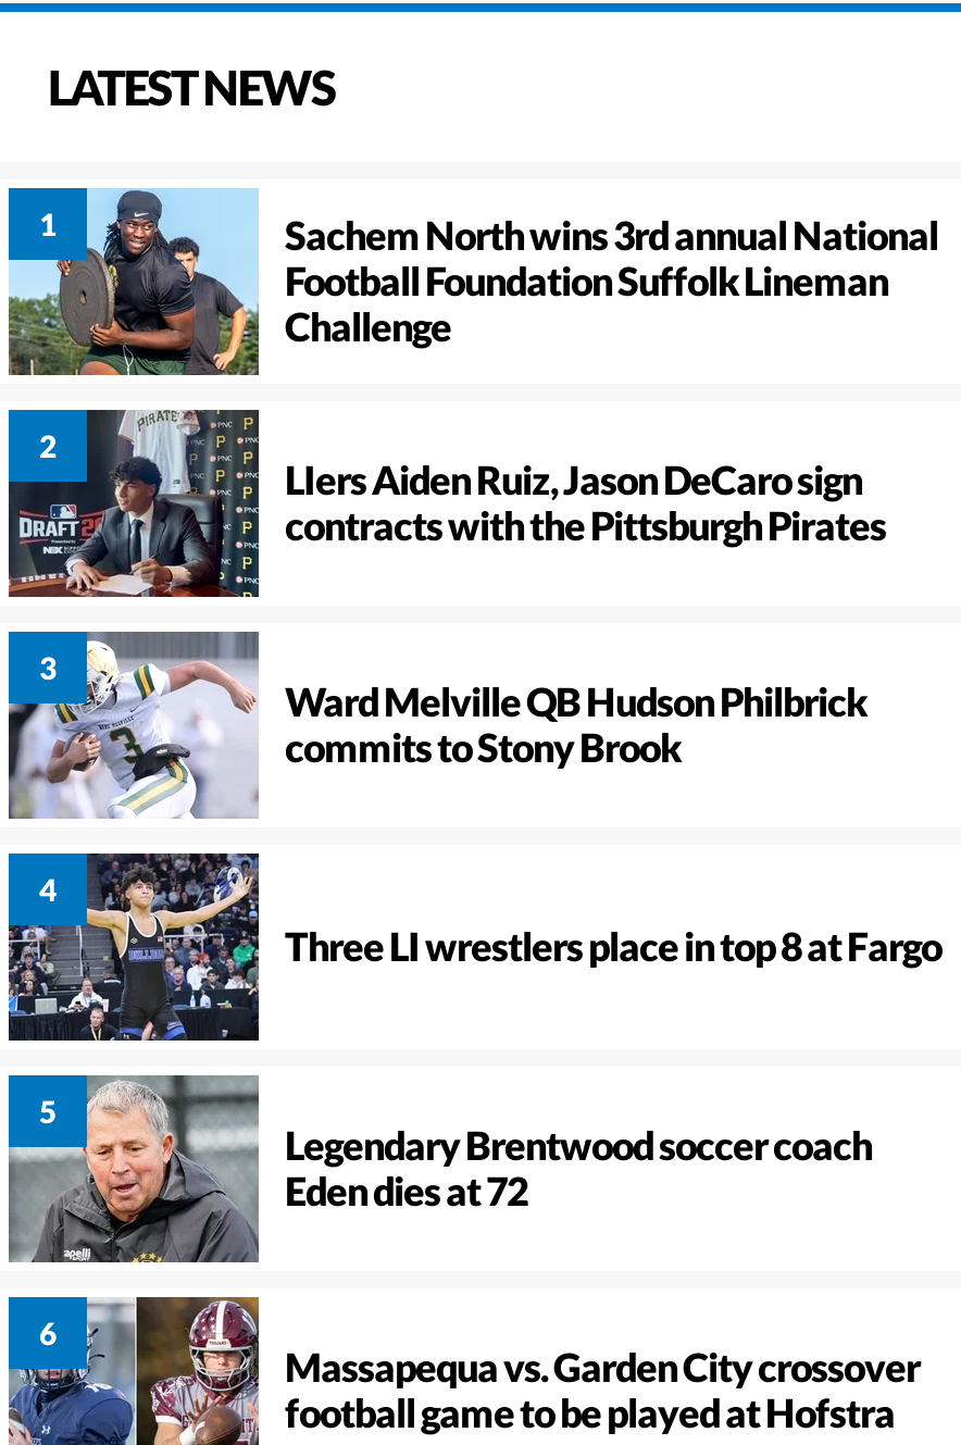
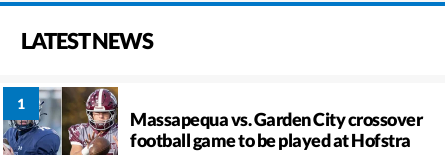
[9,188,938,549] [image] | Sachem North wins 3rd annual National | Football Foundation Suffolk Lineman | Challenge | LIers Aiden Ruiz, Jason DeCaro sign | contracts with the Pittsburgh Pirates -> none
[7,408,259,599] [image] -> none
[7,630,866,821] [image] | Ward Melville QB Hudson Philbrick | commits to Stony Brook -> none
[7,851,941,1043] [image] | Three LI wrestlers place in top 8 at Fargo -> none
[7,1073,872,1265] [image] | Legendary Brentwood soccer coach | Eden dies at 72 -> none

